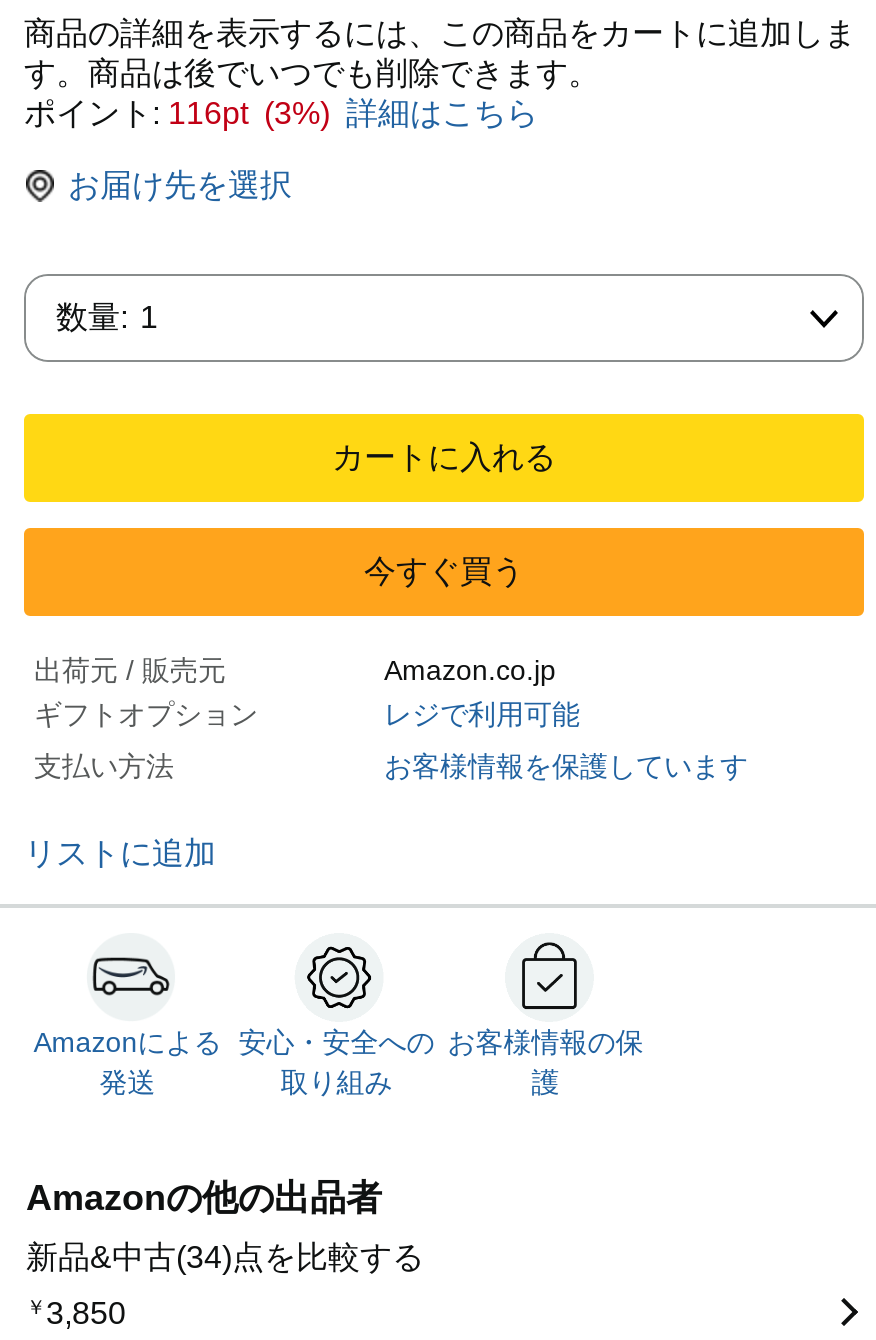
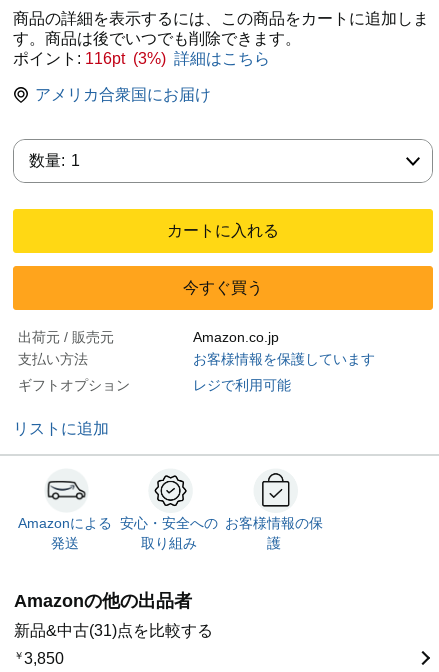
[68,168,292,202] お届け先を選択 -> [35,86,211,103] アメリカ合衆国にお届け
moved [34,698,580,730] -> [18,377,291,393]: ギフトオプション | レジで利用可能
moved [34,750,748,782] -> [18,351,375,367]: 支払い方法 | お客様情報を保護しています
[26,1241,424,1275] 新品&中古(34)点を比較する -> [14,622,213,639] 新品&中古(31)点を比較する

